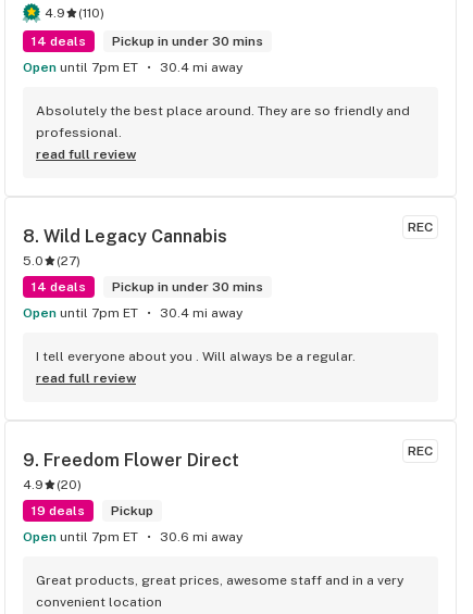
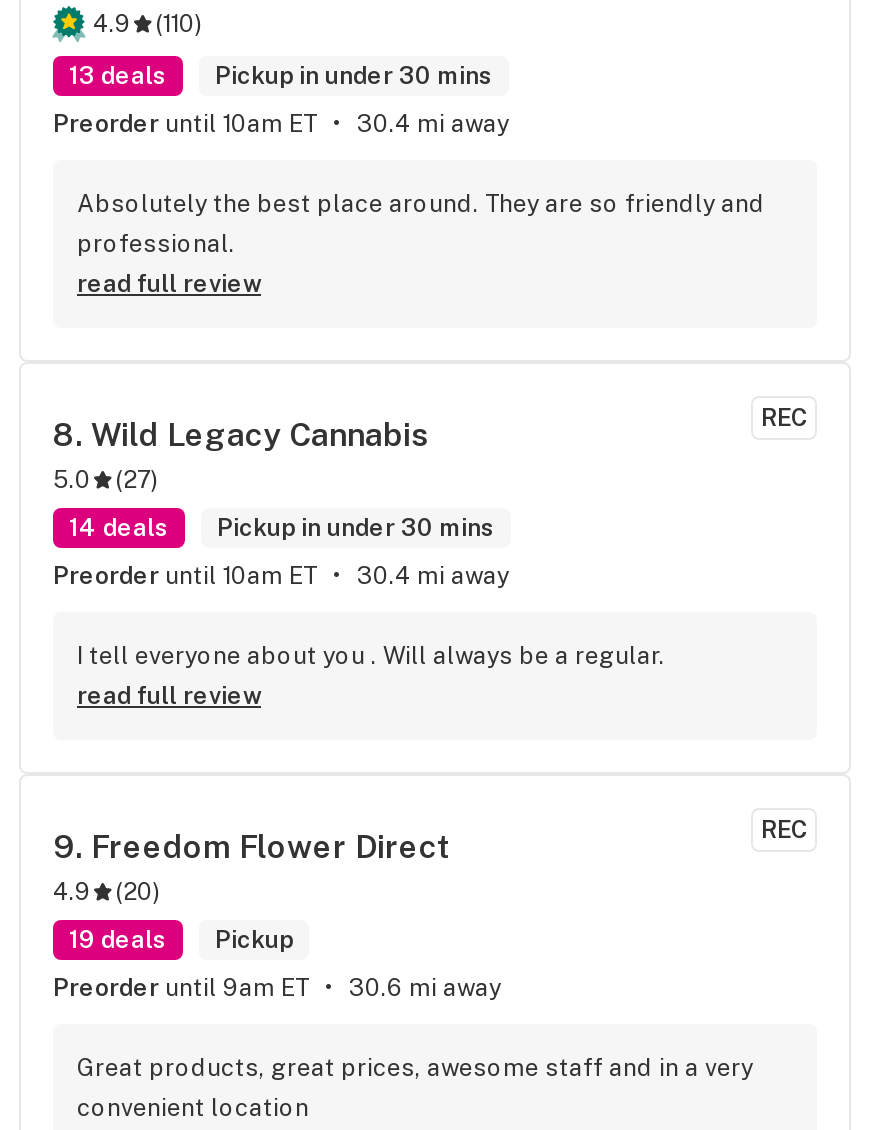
[32,34,263,49] 14 deals Pickup in under 30 mins -> [69,62,493,90] 13 deals Pickup in under 30 mins
[33,60,138,75] Open until 7pm ET -> [69,110,317,138] Preorder until 10am ET
[33,305,138,321] Open until 7pm ET -> [69,562,317,590] Preorder until 10am ET
[33,529,138,544] Open until 7pm ET -> [69,974,309,1002] Preorder until 9am ET

